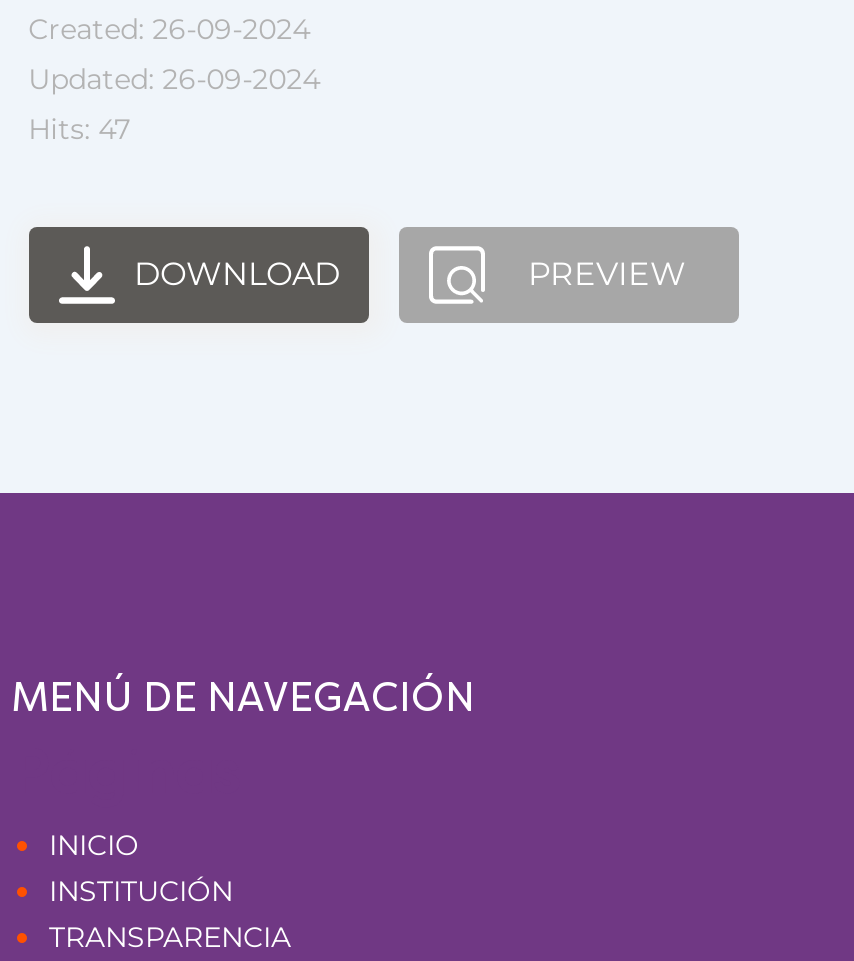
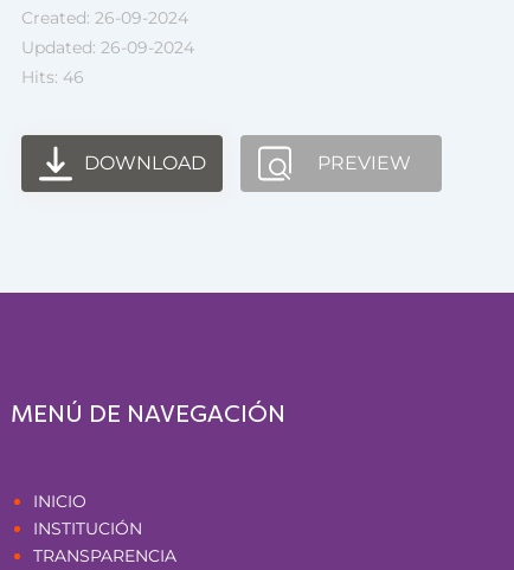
[28,111,130,147] Hits: 47 -> [21,66,84,88] Hits: 46

